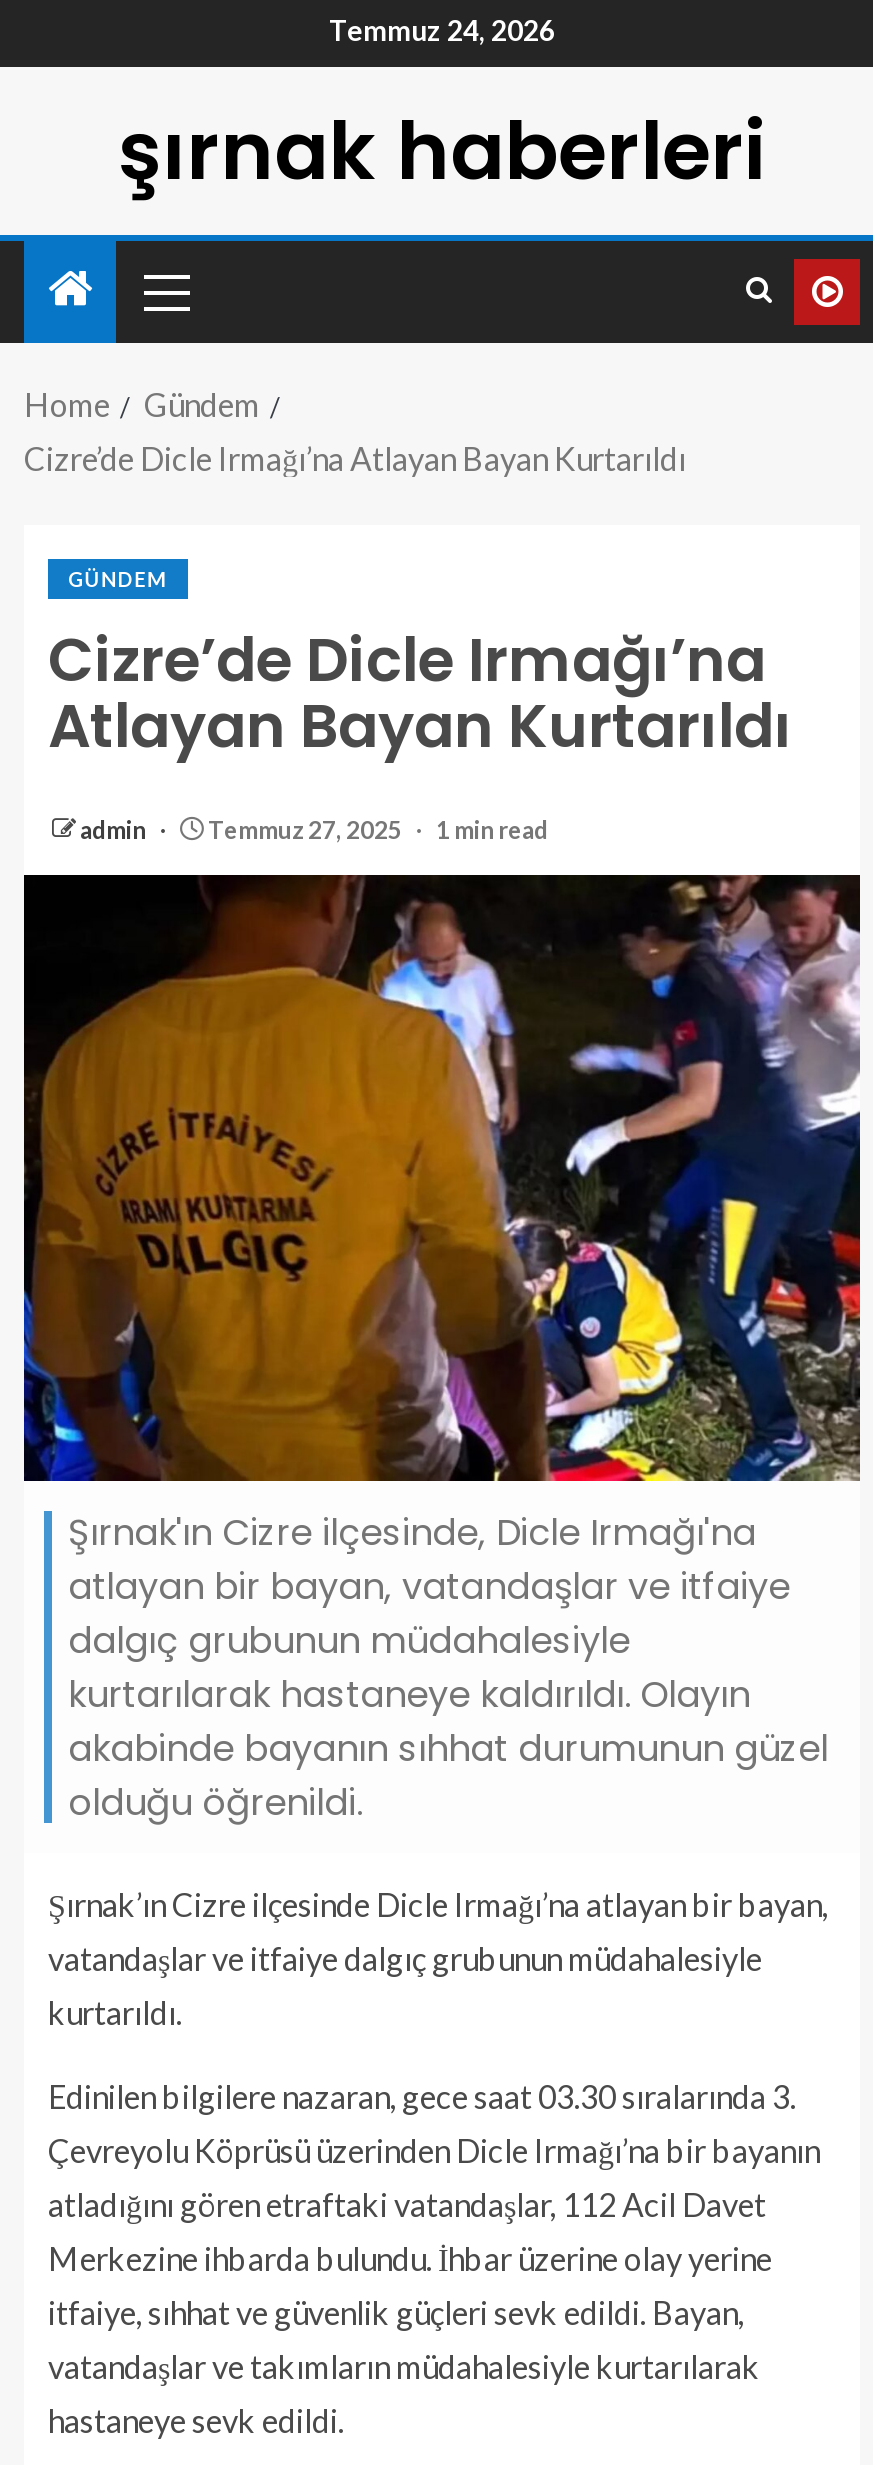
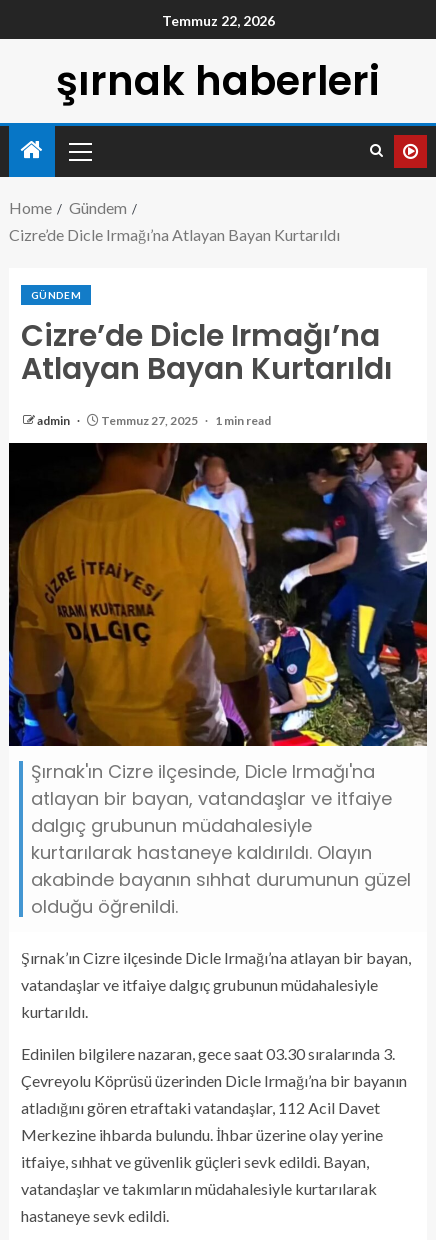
[329,13,555,47] Temmuz 24, 2026 -> [161,12,274,29] Temmuz 22, 2026

